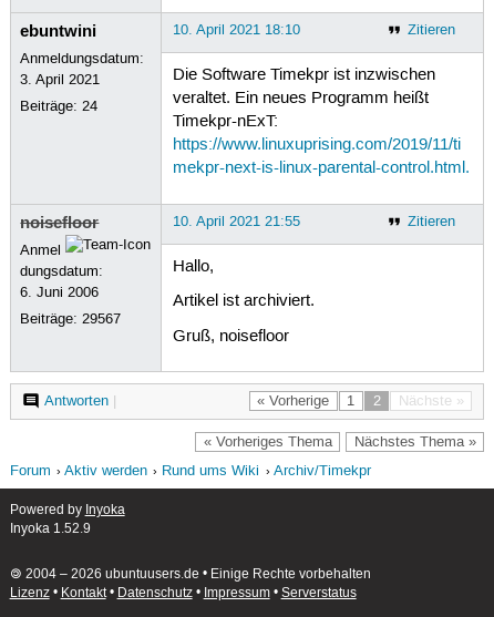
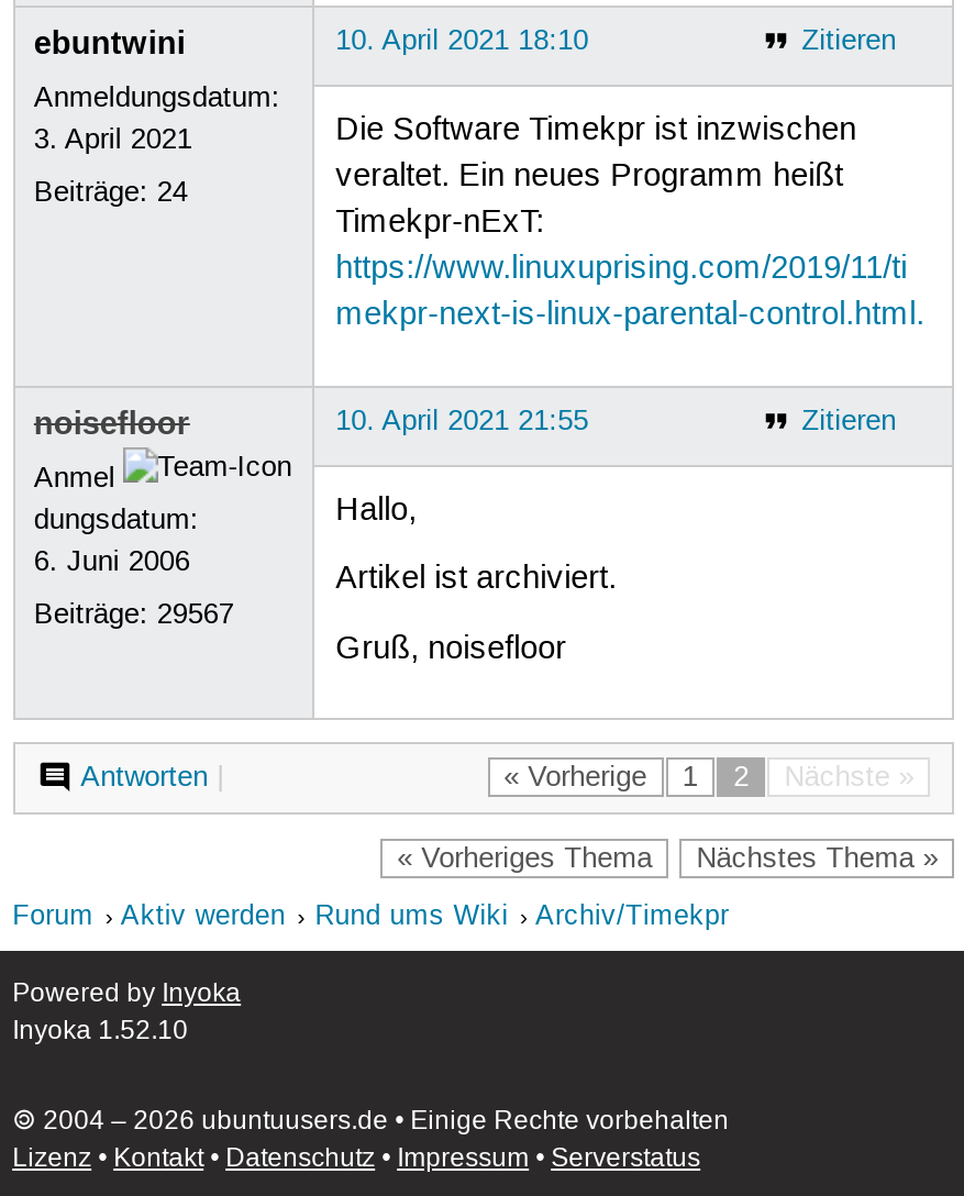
[10,521,90,538] Inyoka 1.52.9 -> [12,1016,188,1049] Inyoka 1.52.10

